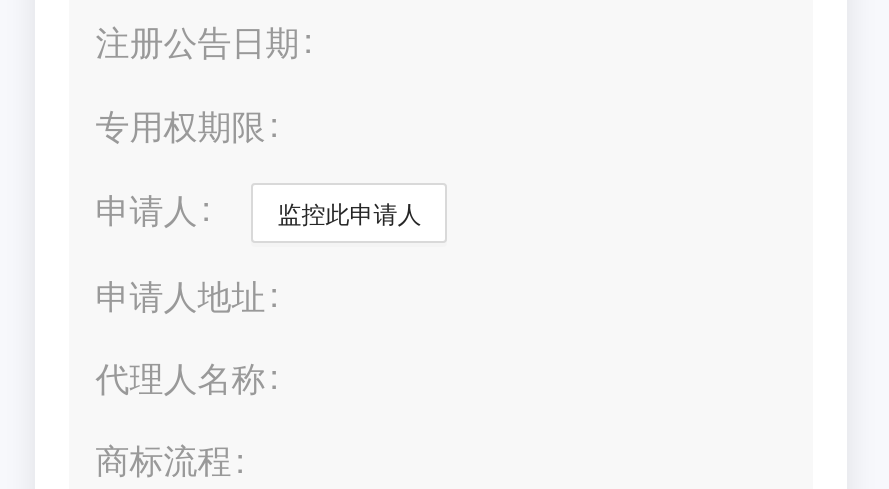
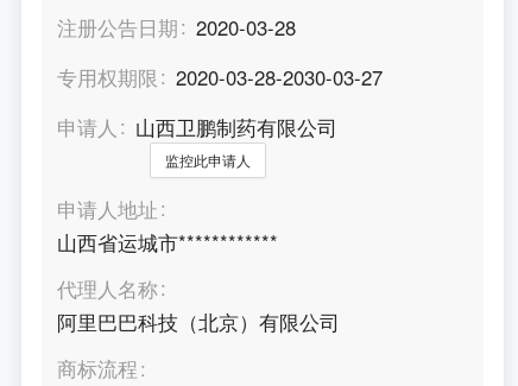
none -> [196,12,296,41] 2020-03-28
none -> [176,62,383,91] 2020-03-28-2030-03-27
none -> [136,112,338,141] 山西卫鹏制药有限公司
none -> [57,228,278,256] 山西省运城市************
none -> [57,308,340,336] 阿里巴巴科技（北京）有限公司

